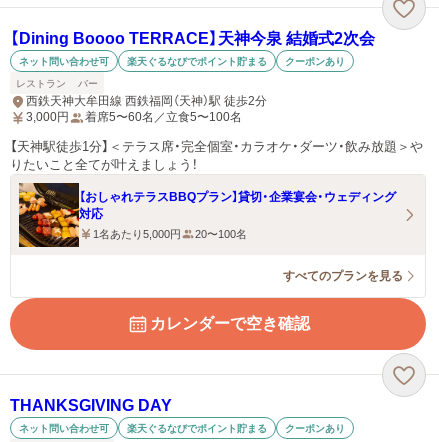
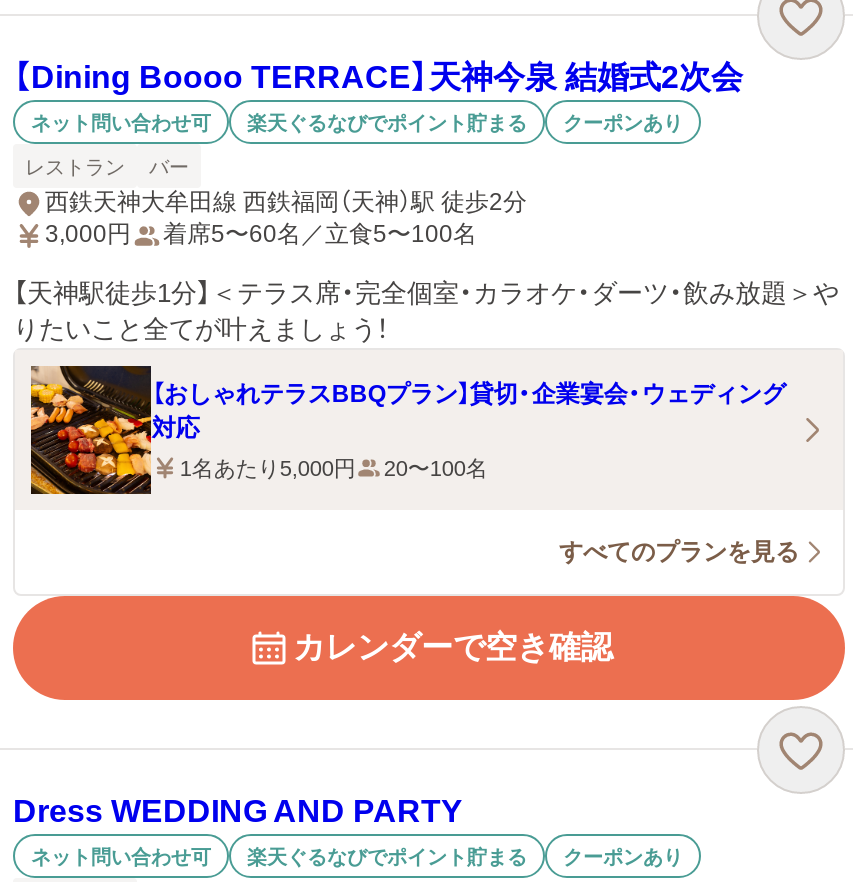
[10,397,172,414] THANKSGIVING DAY -> [13,794,463,828] Dress WEDDING AND PARTY

